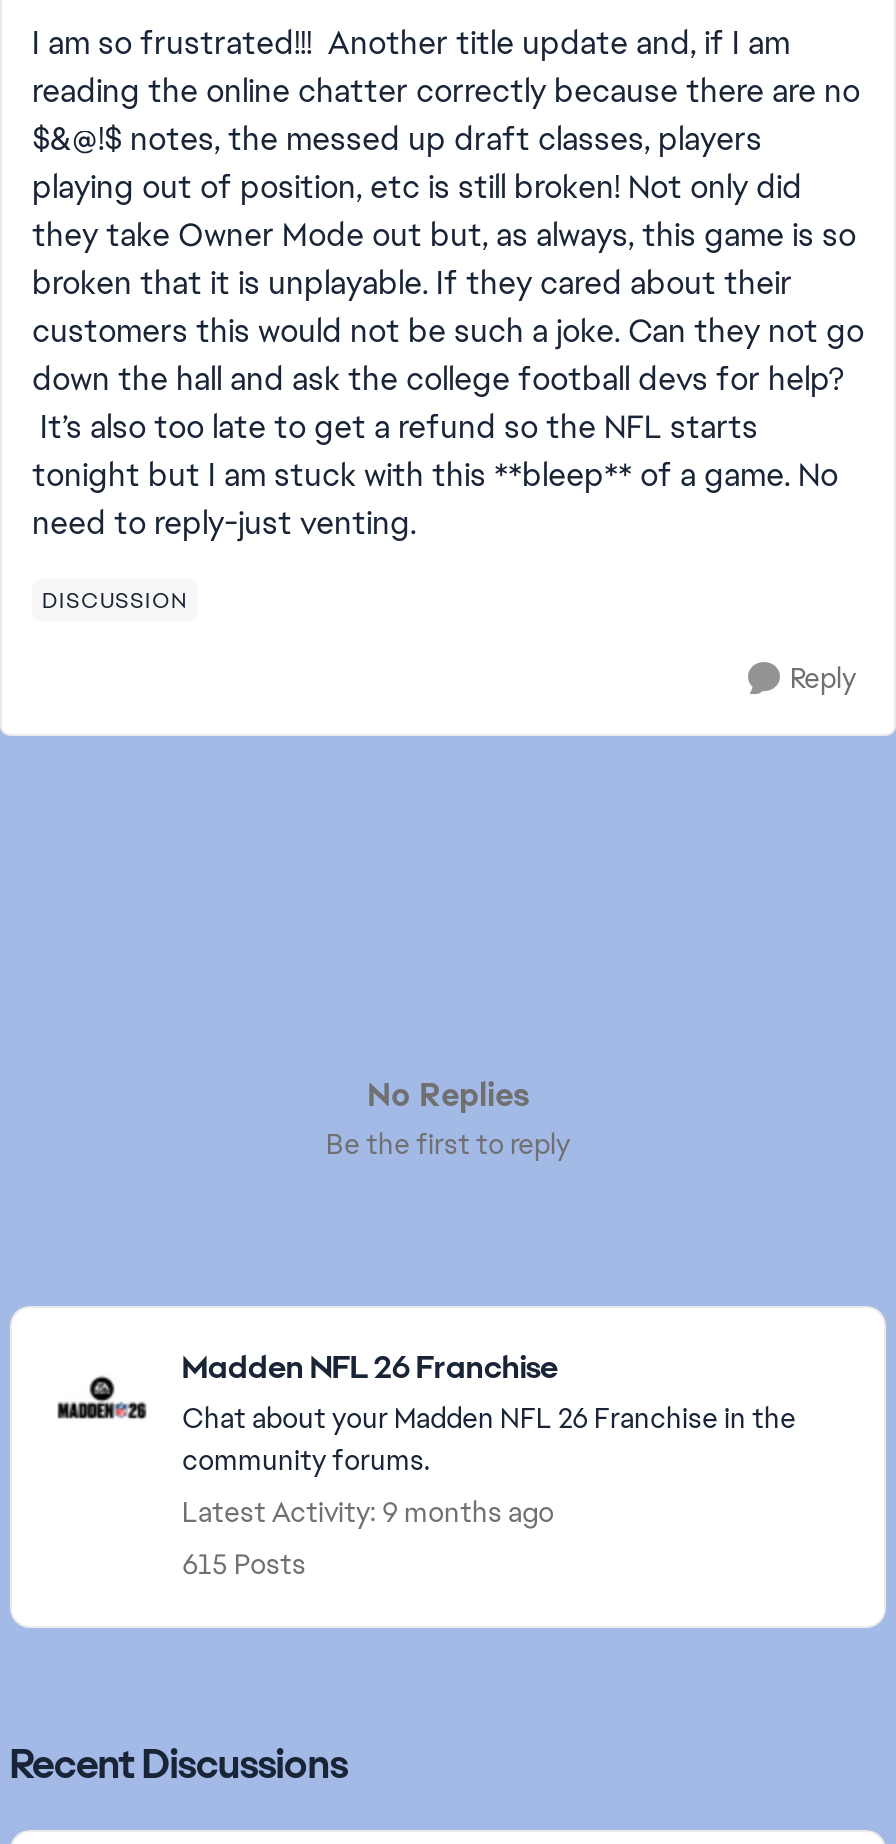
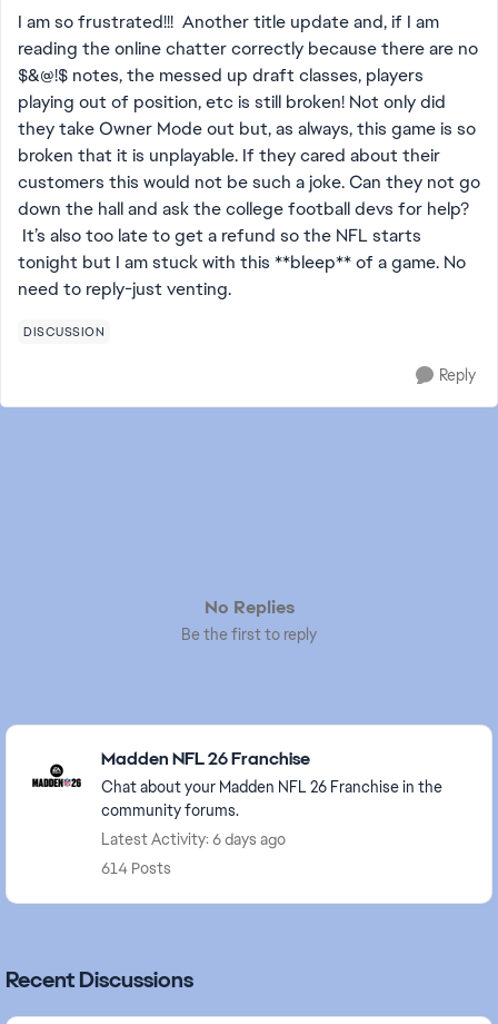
[182,1494,554,1530] Latest Activity: 9 months ago -> [101,829,286,849] Latest Activity: 6 days ago
[182,1546,306,1582] 615 Posts -> [101,858,171,878] 614 Posts

